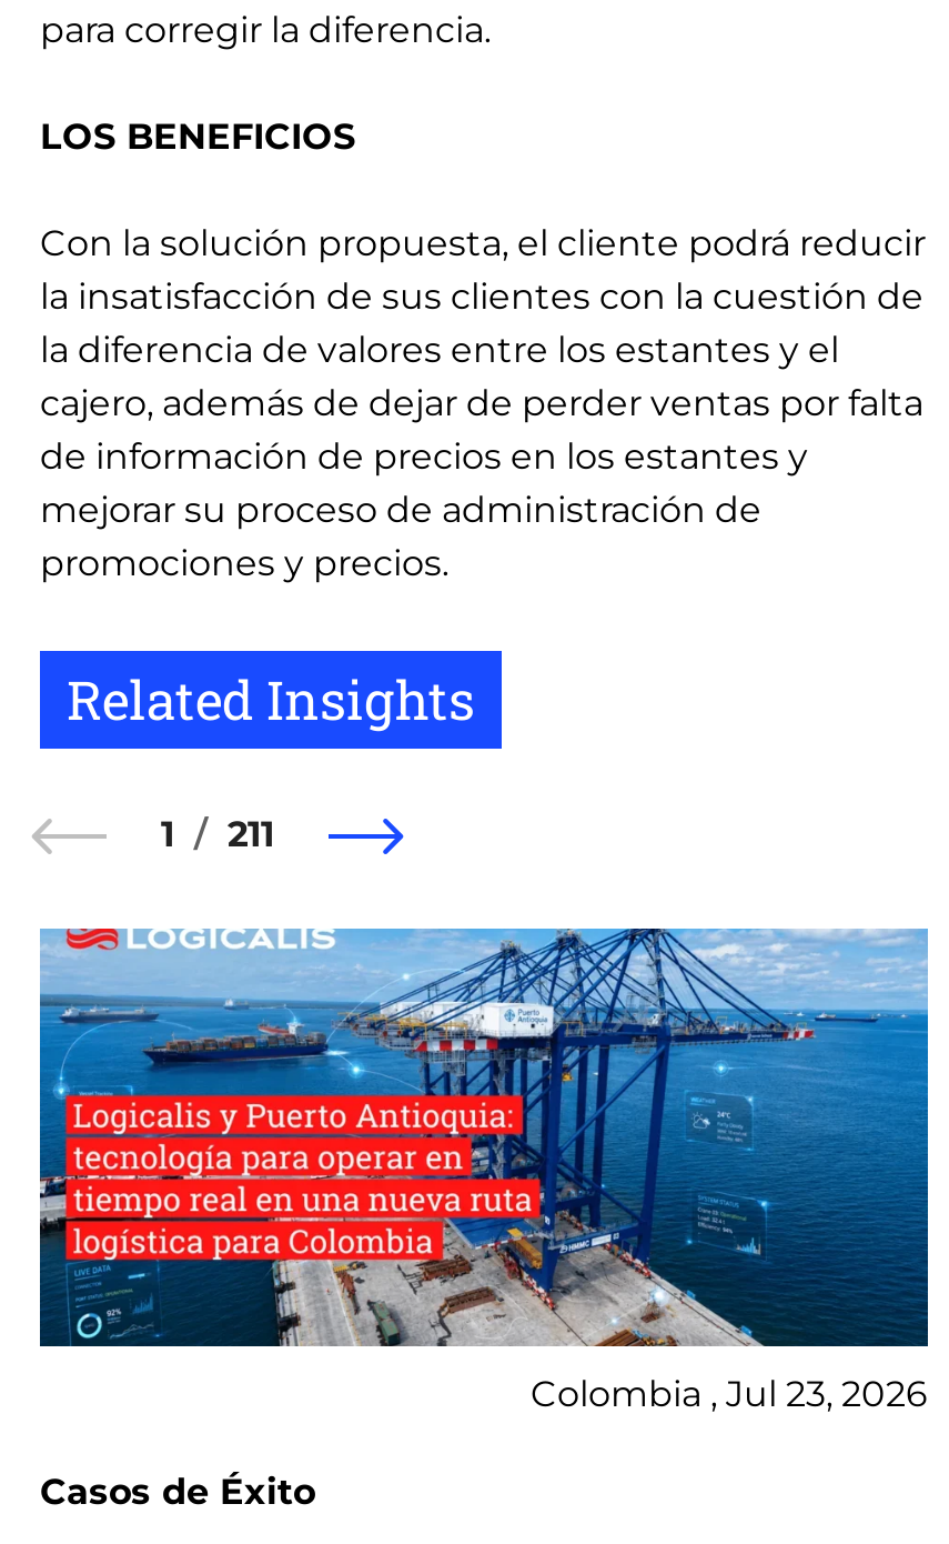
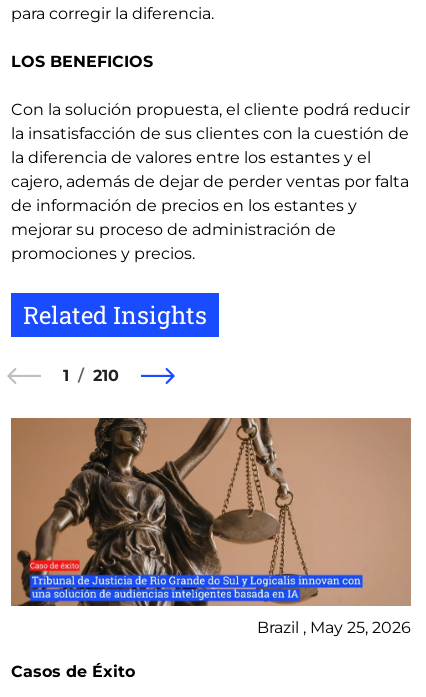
[161,813,274,855] 1 211 -> [63,366,119,385] 1 210
[38,926,930,1415] [image] | Colombia , Jul 23, 2026 -> [10,417,412,637] [image] | Brazil , May 25, 2026

